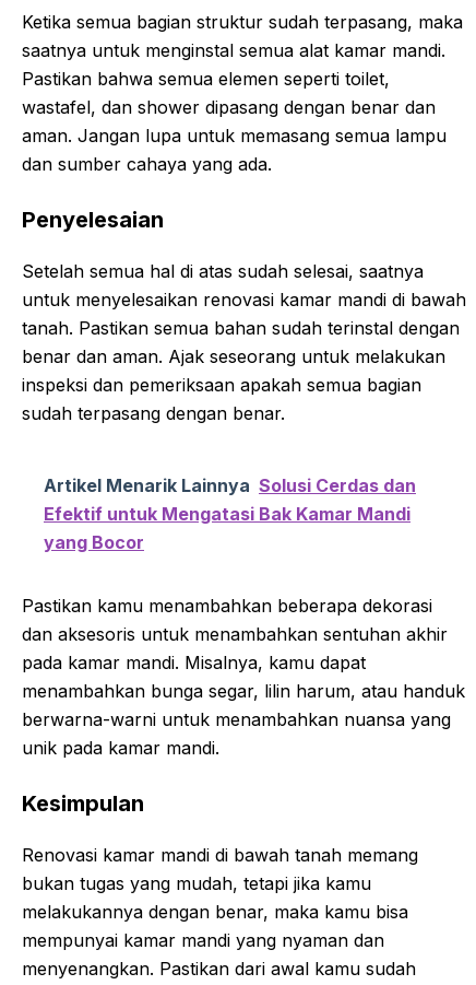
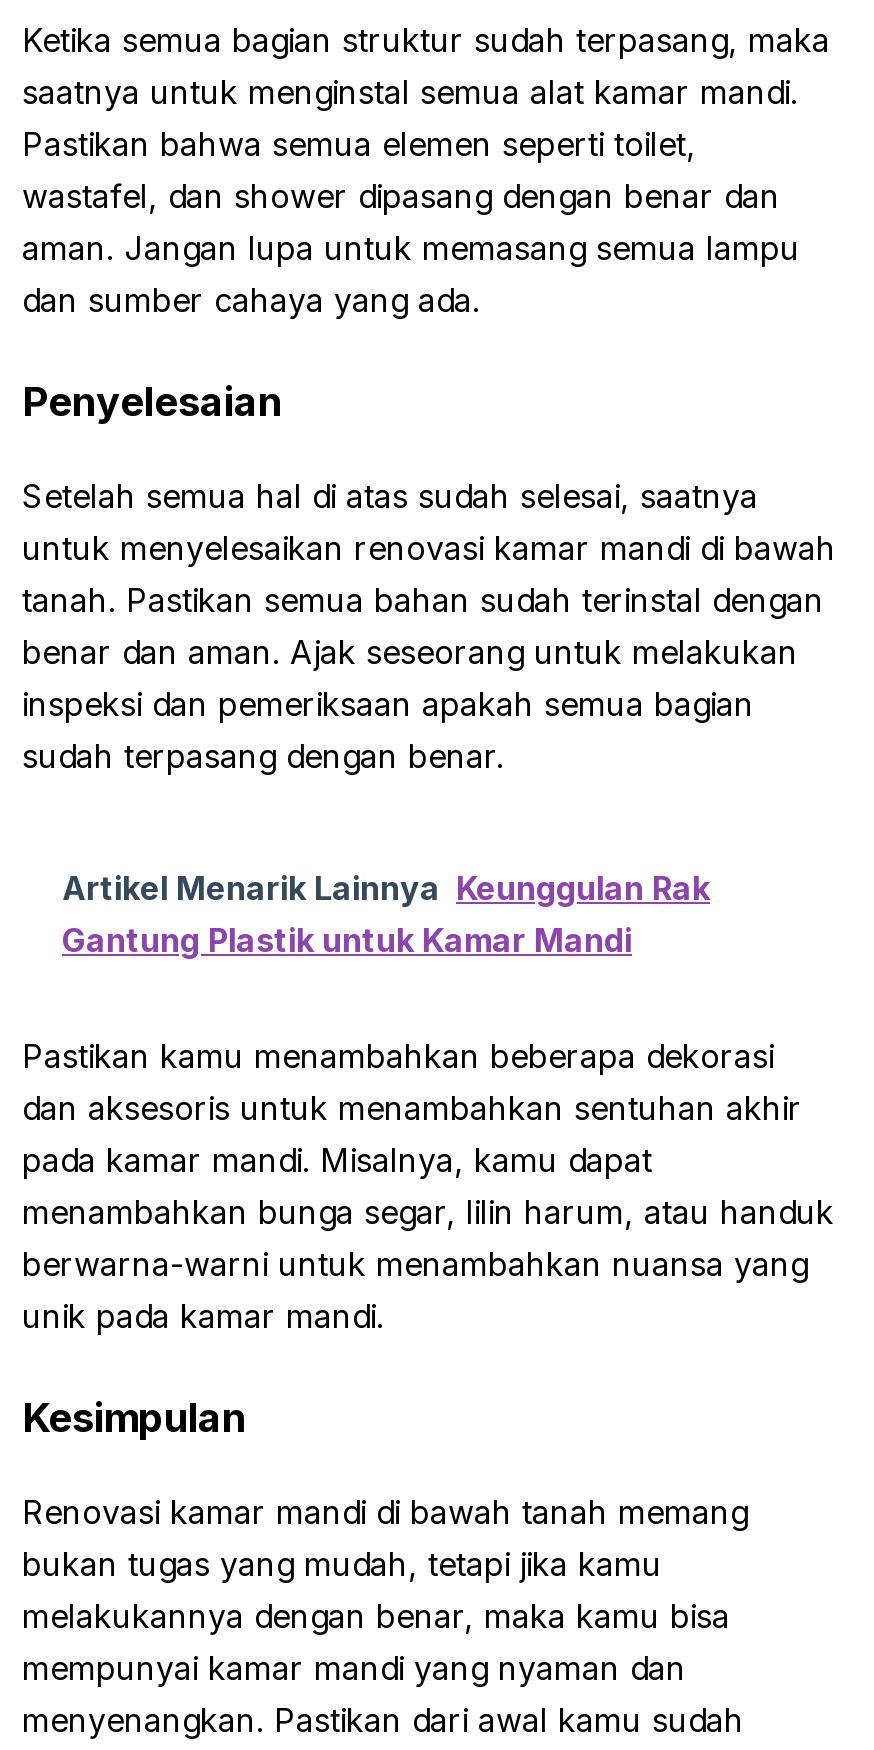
[44,474,416,553] Artikel Menarik Lainnya Solusi Cerdas dan | Efektif untuk Mengatasi Bak Kamar Mandi | yang Bocor -> [62,868,710,960] Artikel Menarik Lainnya Keunggulan Rak | Gantung Plastik untuk Kamar Mandi

